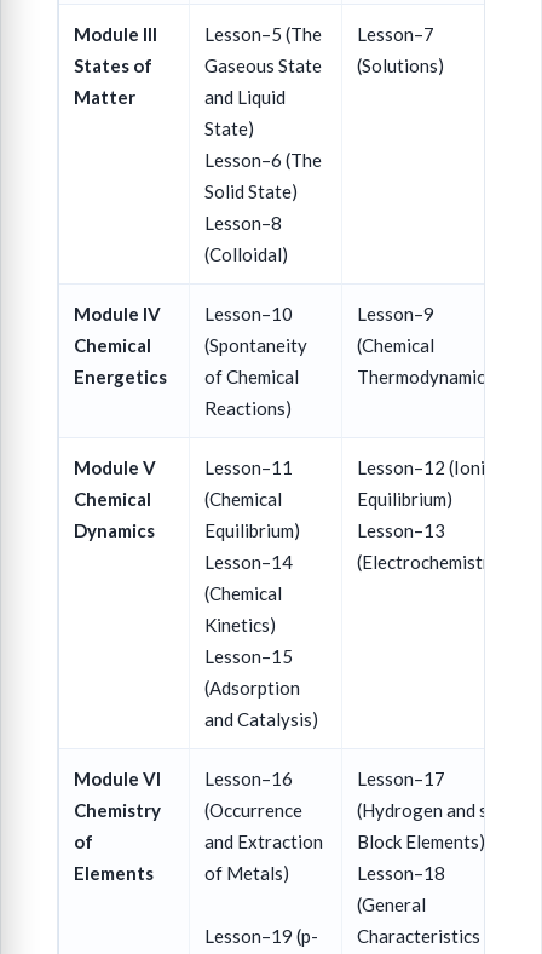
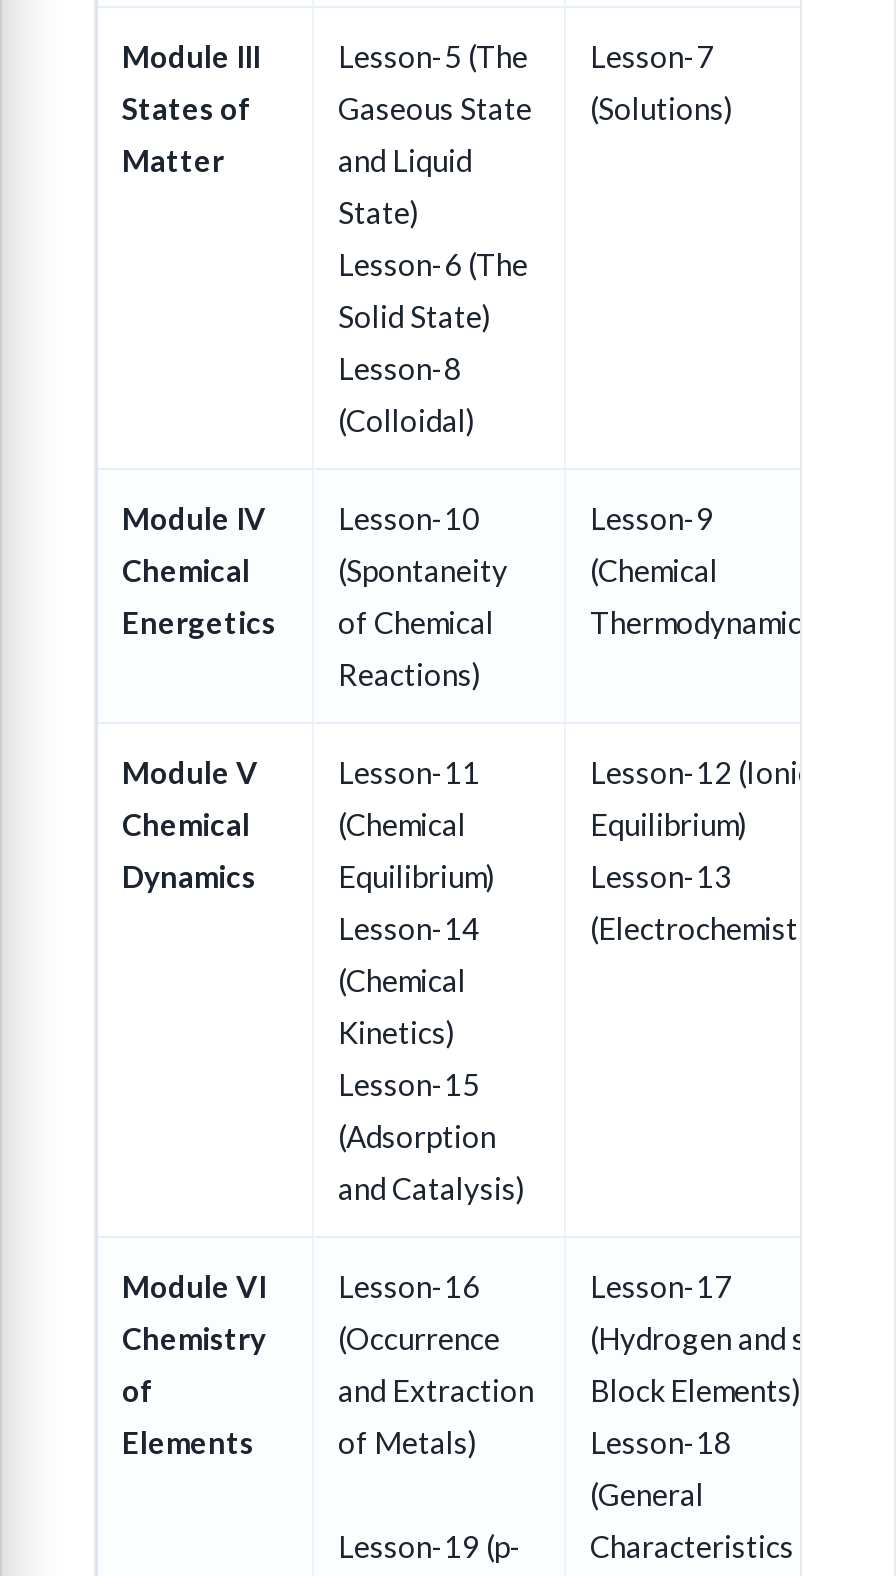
[204,23,322,45] Lesson–5 (The -> [338,39,528,75] Lesson-5 (The
[357,23,434,45] Lesson–7 -> [590,39,714,75] Lesson-7
[204,149,322,171] Lesson–6 (The -> [338,247,528,283] Lesson-6 (The
[204,212,282,234] Lesson–8 -> [338,351,462,387] Lesson-8
[204,303,293,325] Lesson–10 -> [338,501,480,537] Lesson-10
[357,303,434,325] Lesson–9 -> [590,501,714,537] Lesson-9
[204,457,293,479] Lesson–11 -> [338,755,480,791] Lesson-11
[357,457,494,479] Lesson–12 (Ionic -> [590,755,812,791] Lesson-12 (Ionic
[357,520,445,542] Lesson–13 -> [590,859,732,895] Lesson-13
[204,551,293,573] Lesson–14 -> [338,911,480,947] Lesson-14
[204,646,293,668] Lesson–15 -> [338,1067,480,1103] Lesson-15
[74,768,293,790] Module VI Lesson–16 -> [122,1269,480,1305] Module VI Lesson-16
[357,768,445,790] Lesson–17 -> [590,1269,732,1305] Lesson-17
[357,862,445,884] Lesson–18 -> [590,1425,732,1461] Lesson-18
[204,925,318,947] Lesson–19 (p- -> [338,1529,522,1565] Lesson-19 (p-

